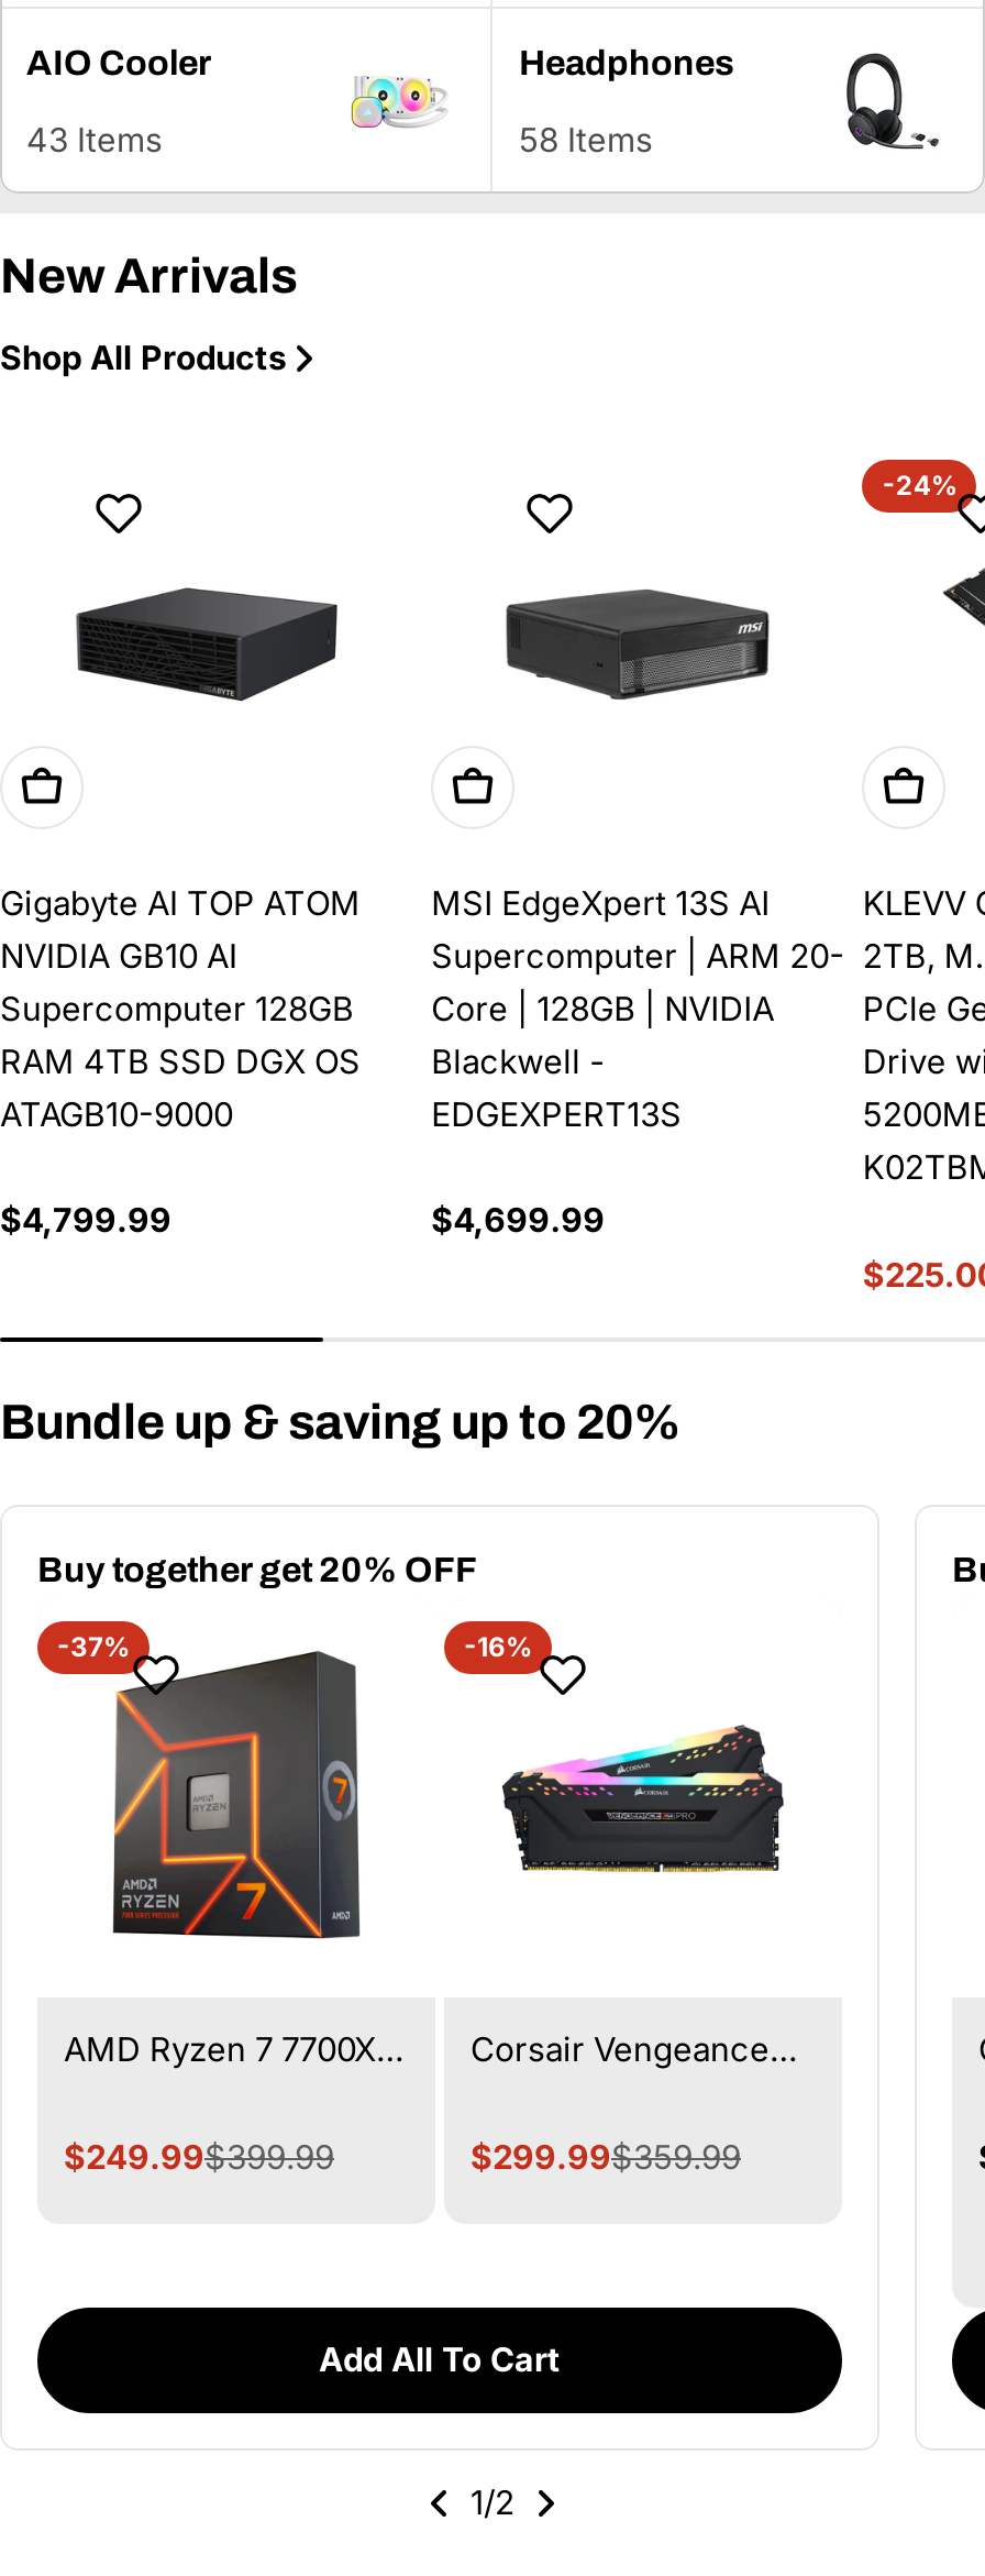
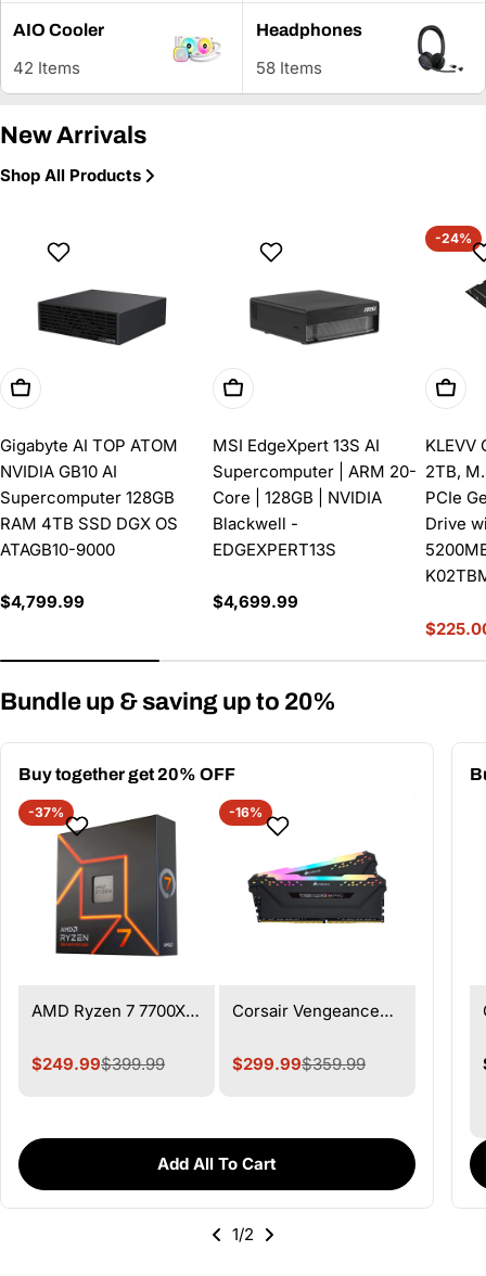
[26,118,163,160] 43 Items -> [13,58,80,78] 42 Items

